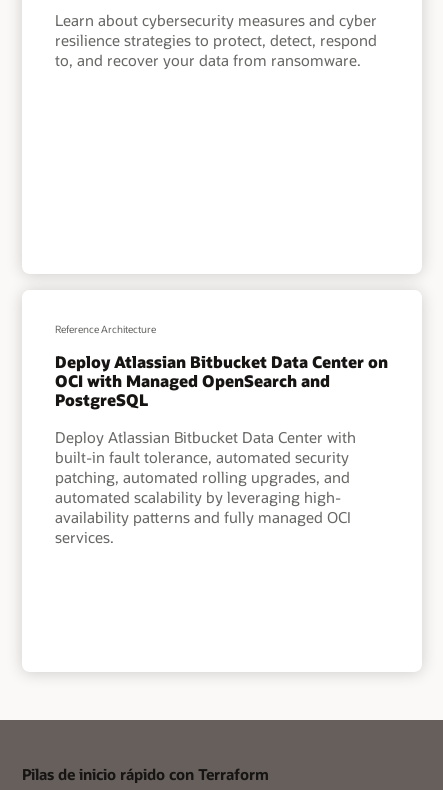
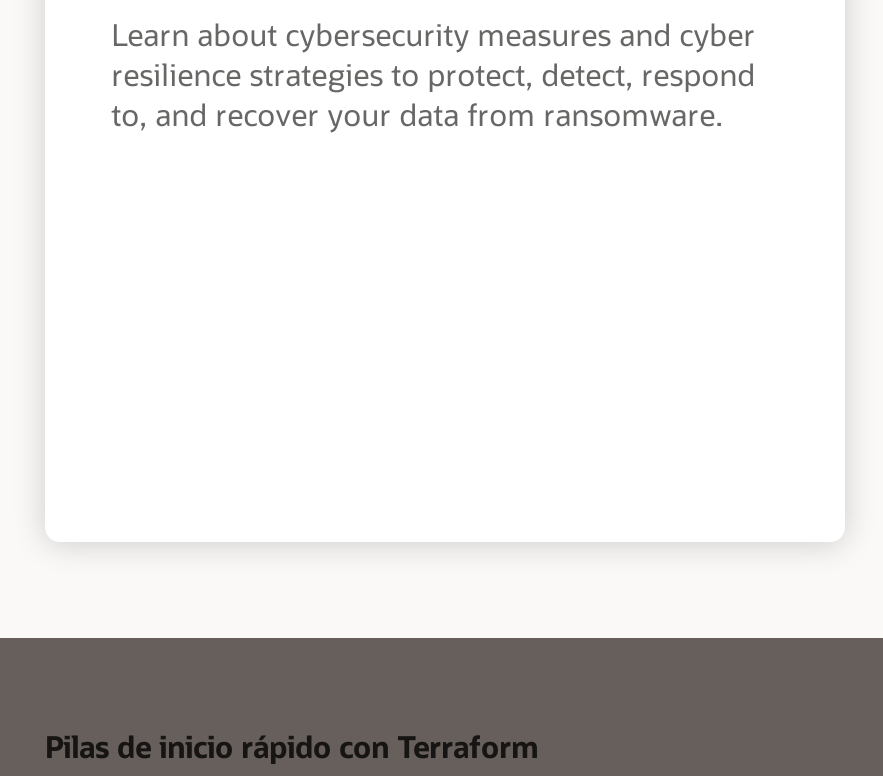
[55,323,388,547] Reference Architecture | Deploy Atlassian Bitbucket Data Center on | OCI with Managed OpenSearch and | PostgreSQL | Deploy Atlassian Bitbucket Data Center with | built-in fault tolerance, automated security | patching, automated rolling upgrades, and | automated scalability by leveraging high- | availability patterns and fully managed OCI | services. -> none

